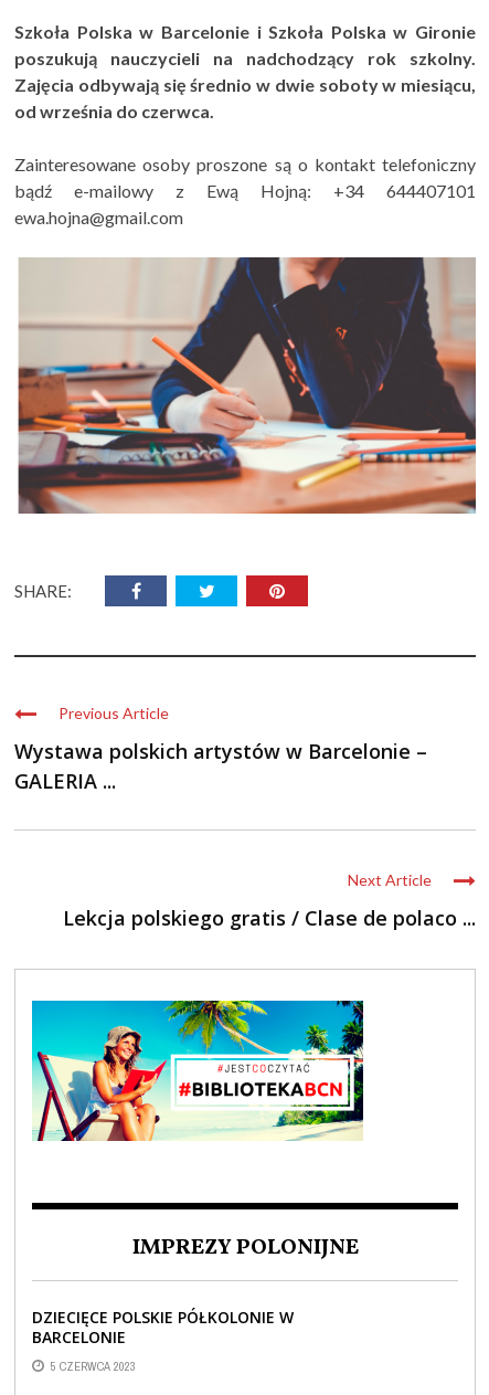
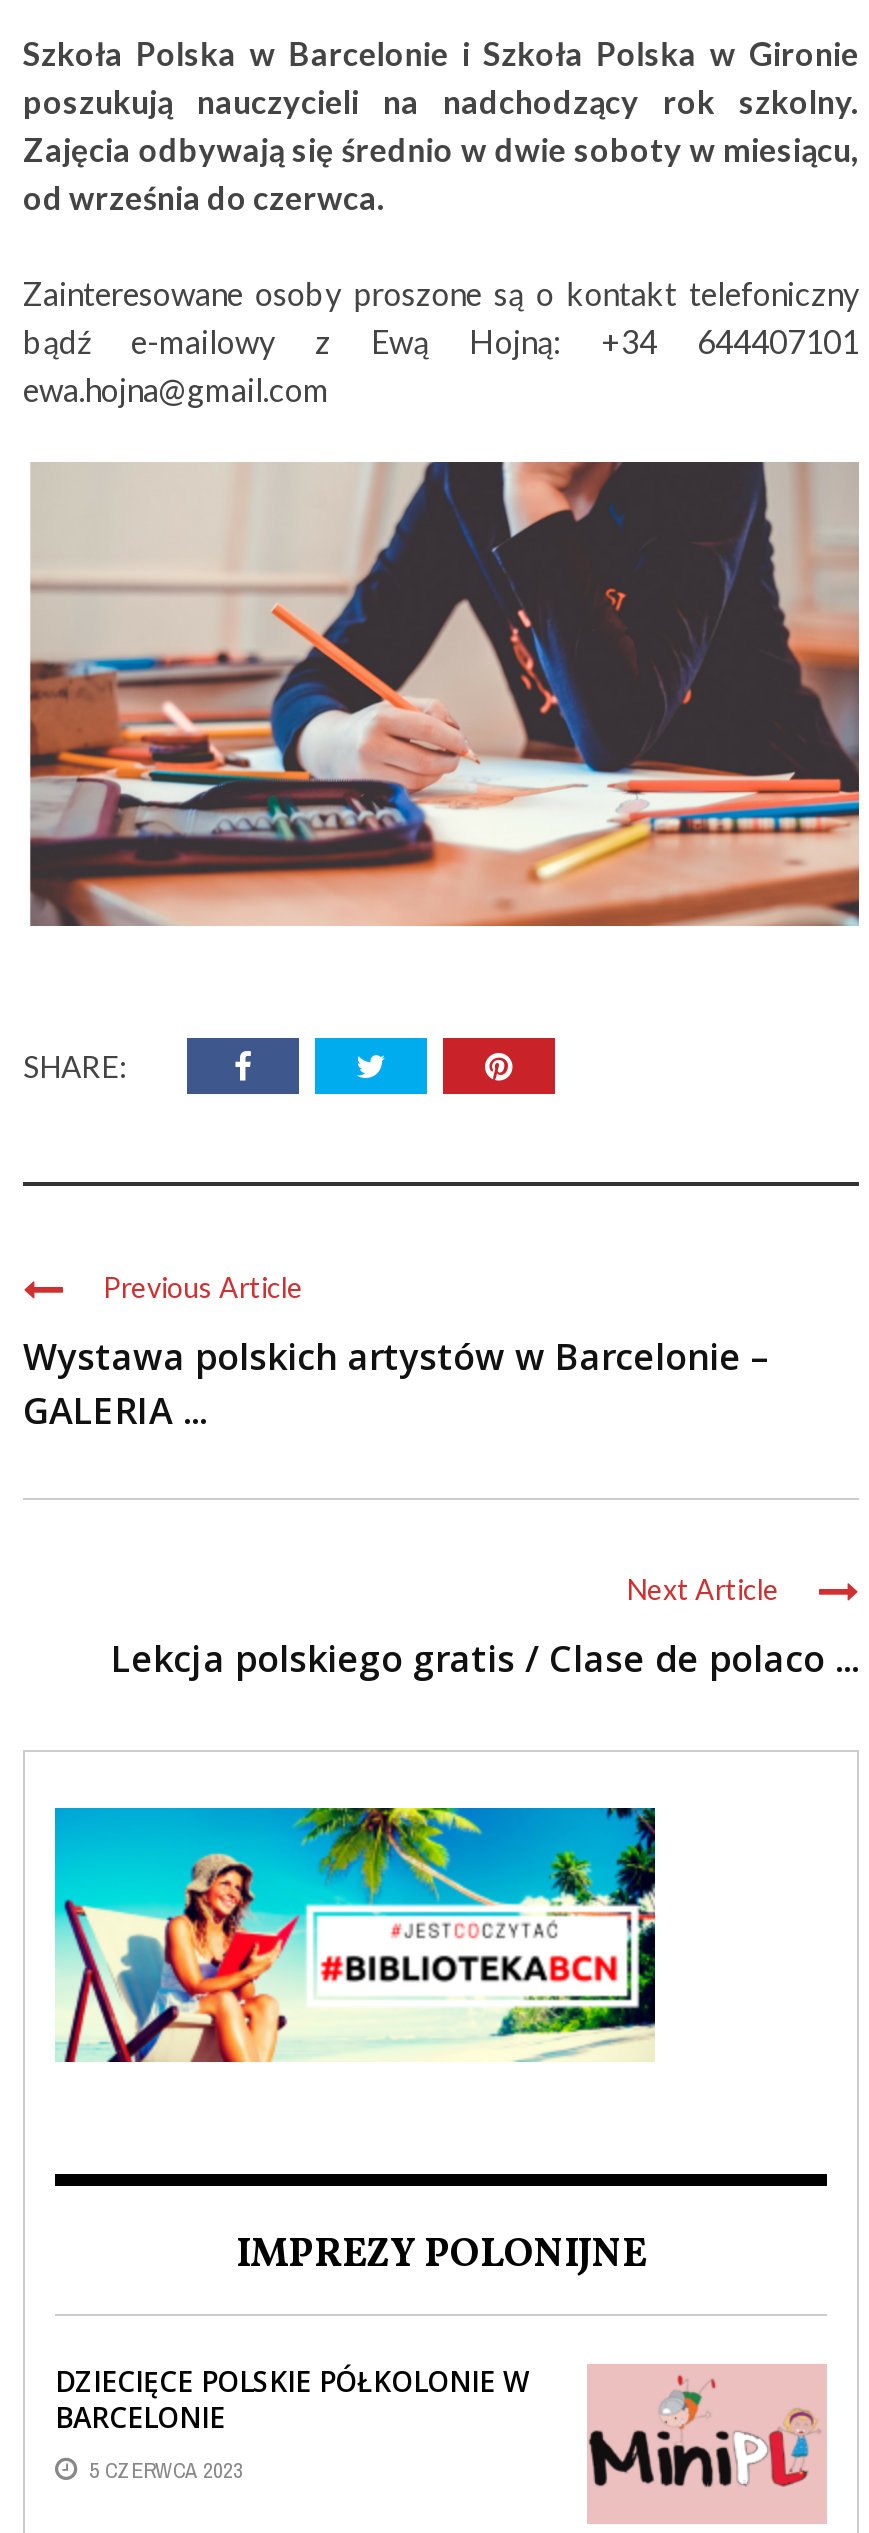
none -> [587,2364,827,2524] [image]

